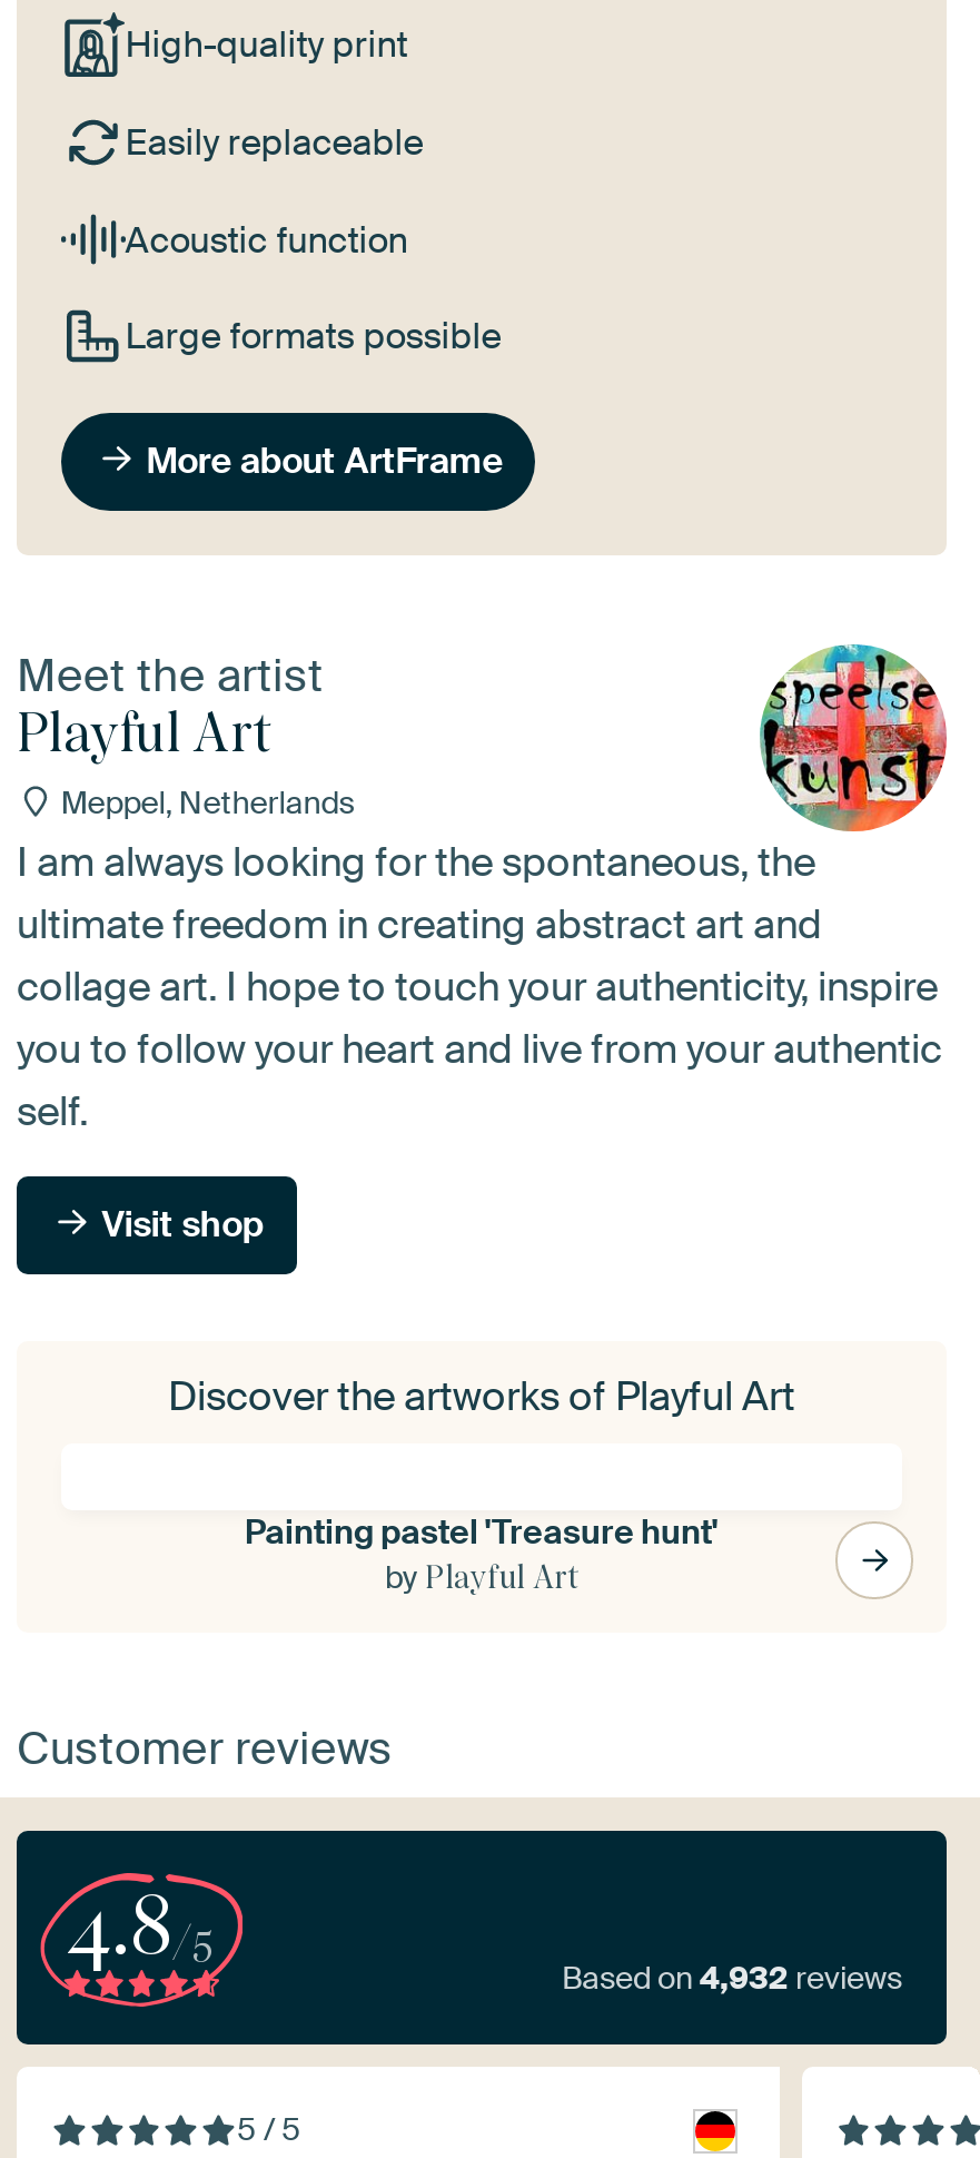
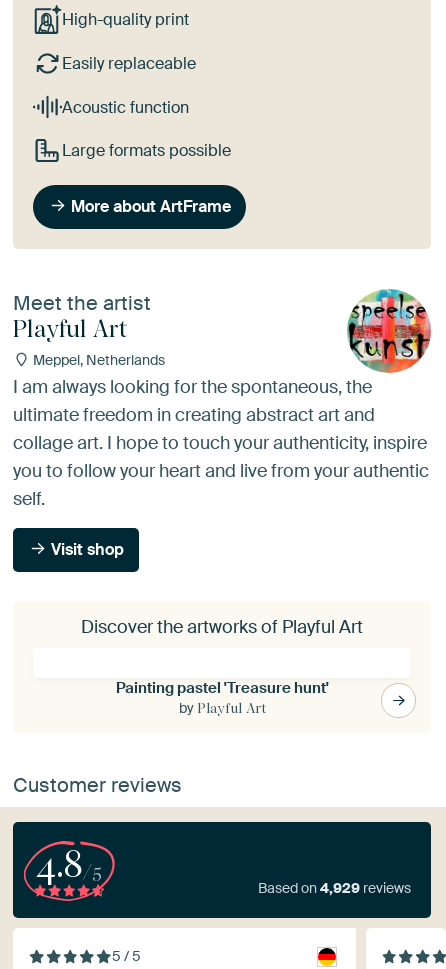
[562,1957,902,1997] Based on 4,932 reviews -> [258,879,411,897] Based on 4,929 reviews

